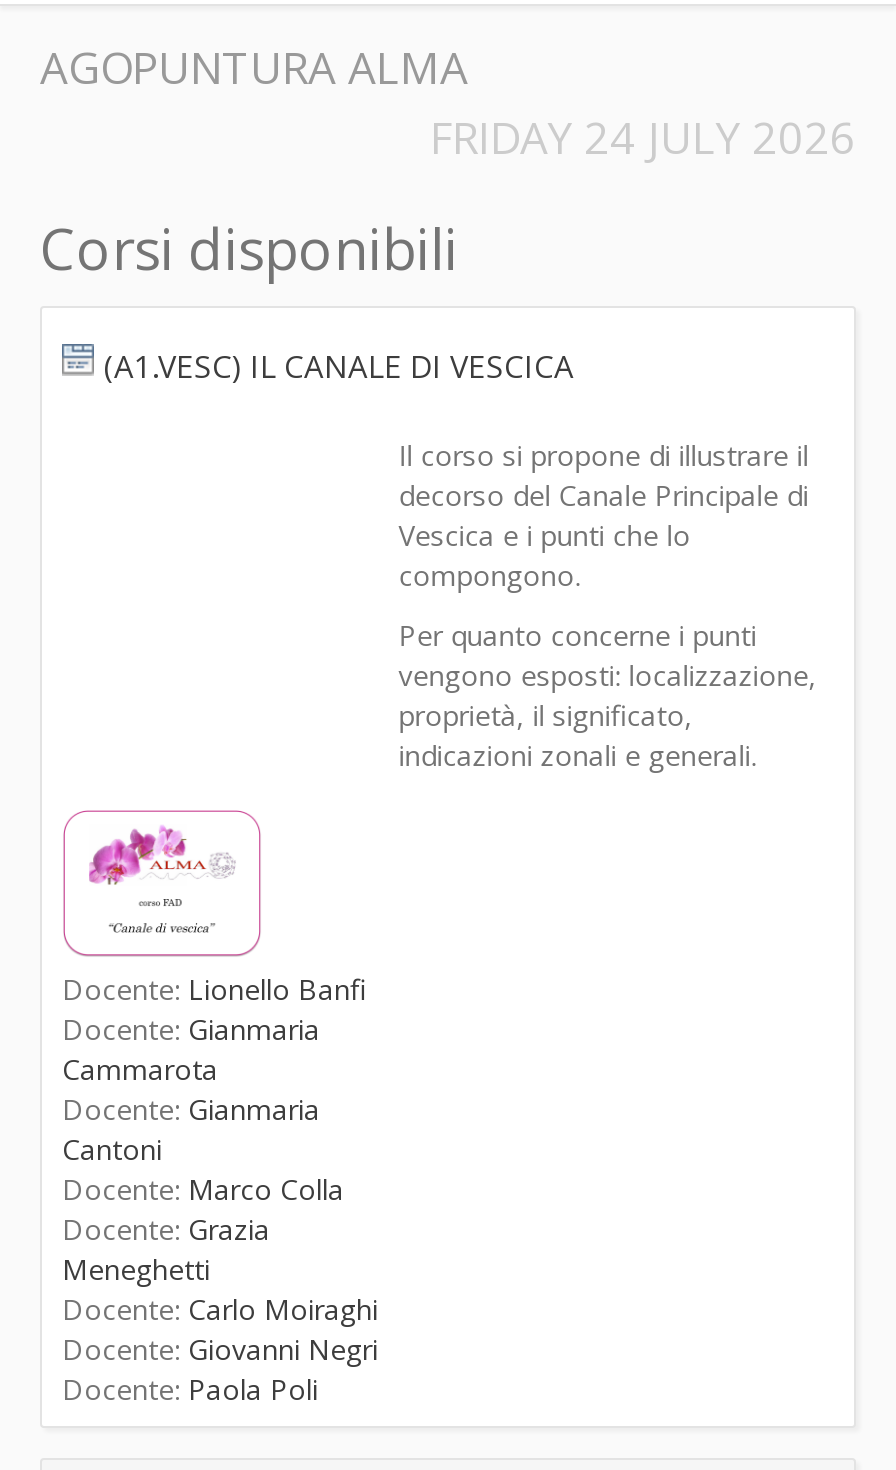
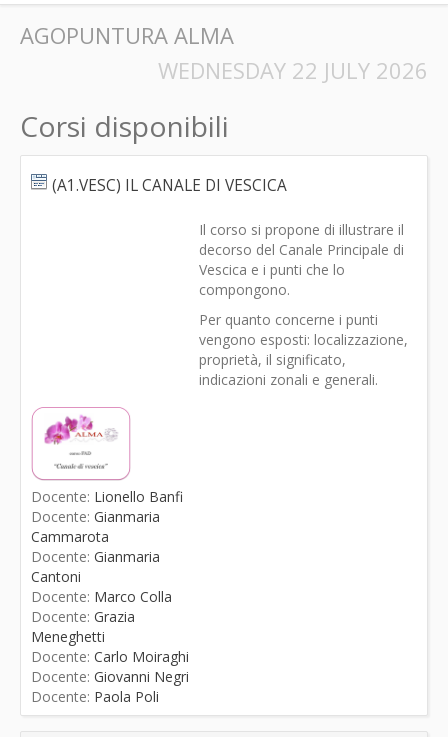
[430,106,856,166] FRIDAY 24 JULY 2026 -> [158,55,428,85] WEDNESDAY 22 JULY 2026

